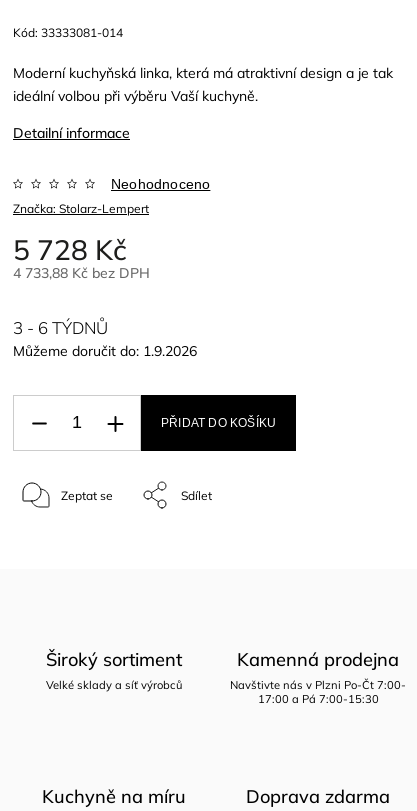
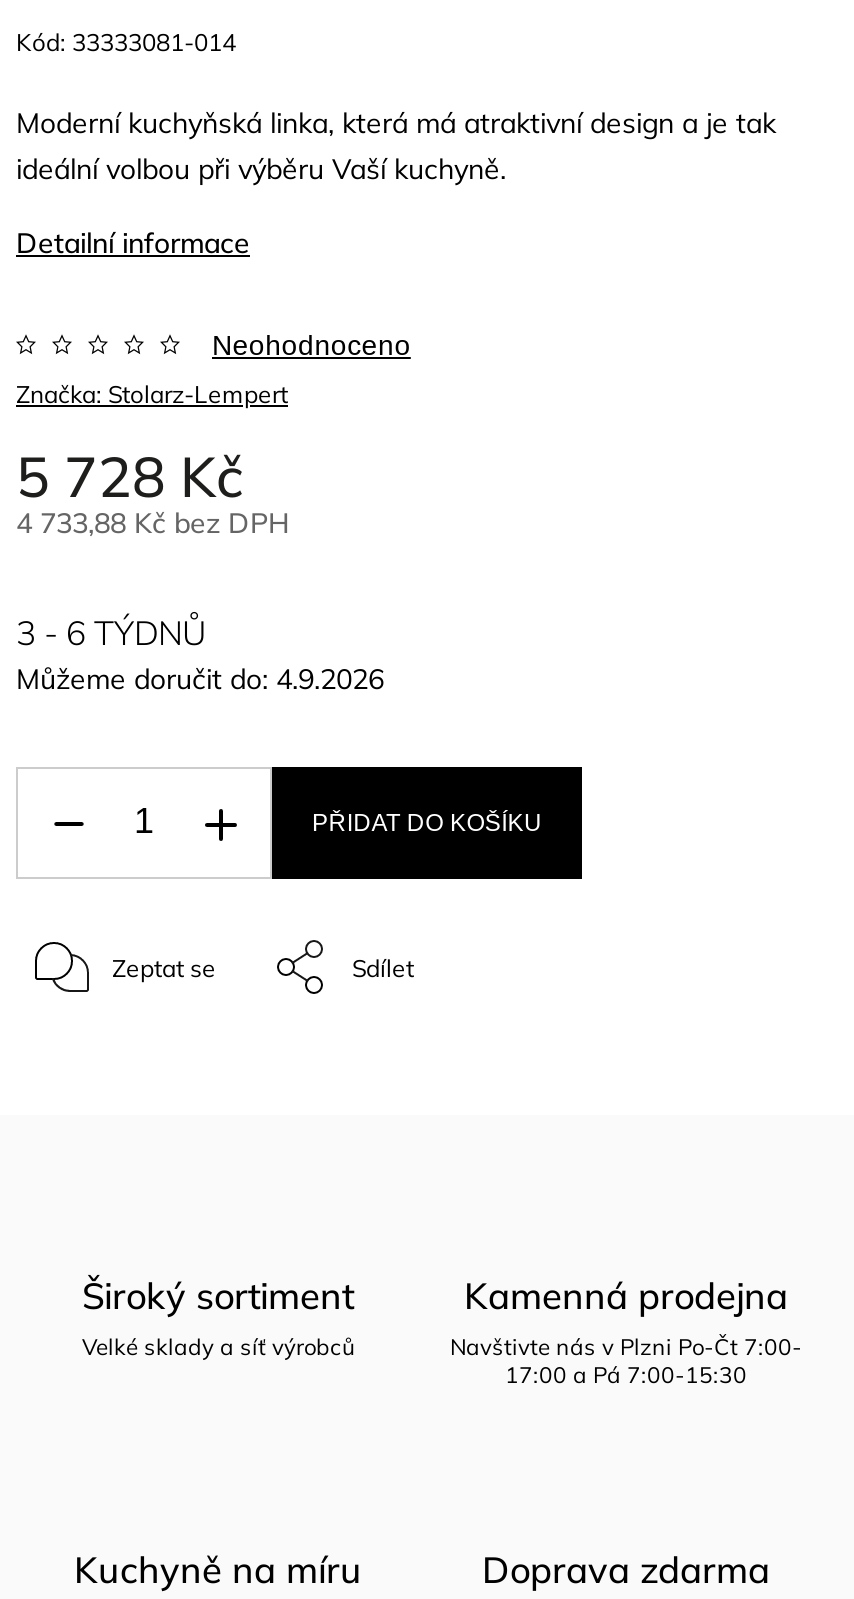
[13,341,197,359] Můžeme doručit do: 1.9.2026 -> [16,660,384,696] Můžeme doručit do: 4.9.2026

